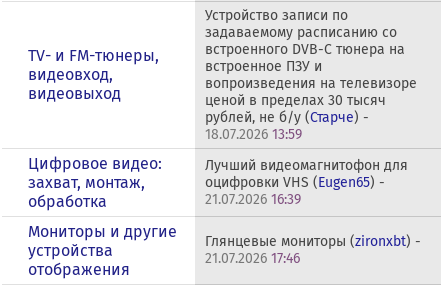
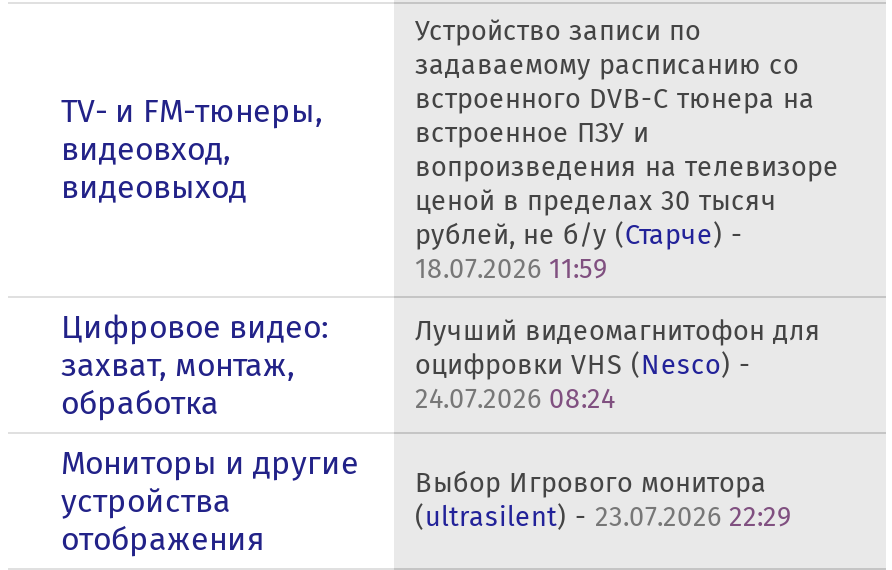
[205,126,302,143] 18.07.2026 13:59 -> [415,252,607,286] 18.07.2026 11:59
[205,174,385,191] оцифровки VHS (Eugen65) - -> [415,348,751,382] оцифровки VHS (Nesco) -
[205,191,301,208] 21.07.2026 16:39 -> [415,382,615,416] 24.07.2026 08:24
[205,233,421,267] Глянцевые мониторы (zironxbt) - | 21.07.2026 17:46 -> [415,466,791,534] Выбор Игрового монитора | (ultrasilent) - 23.07.2026 22:29

